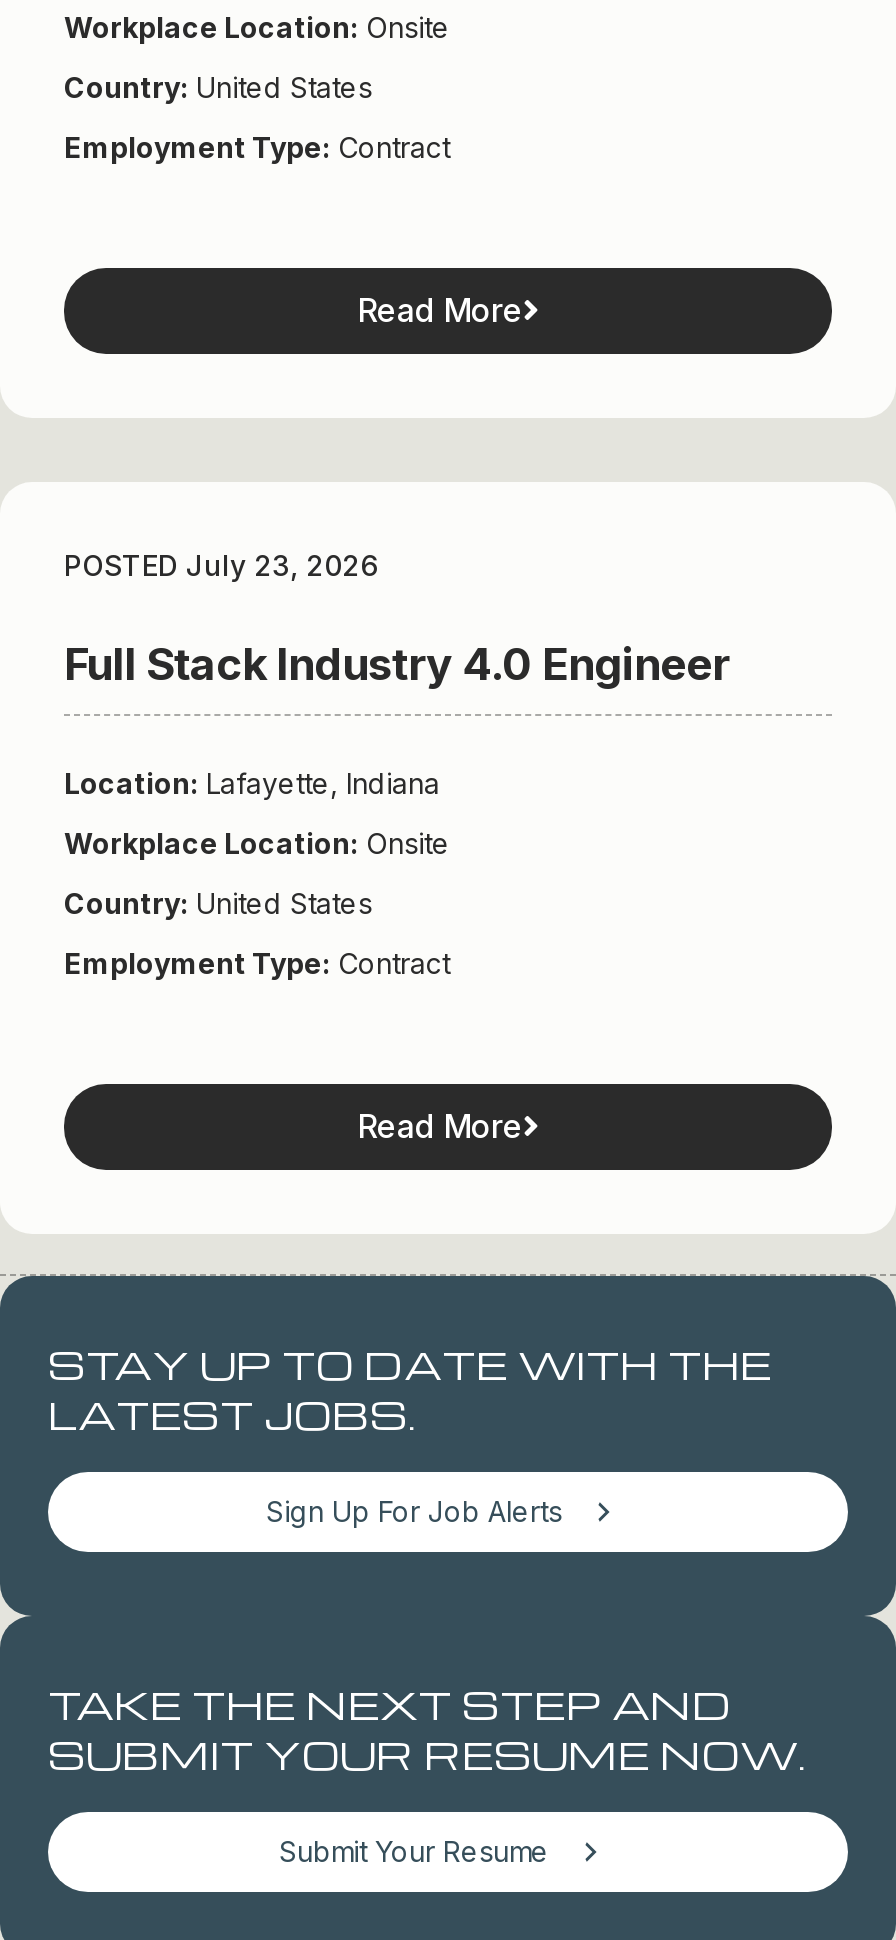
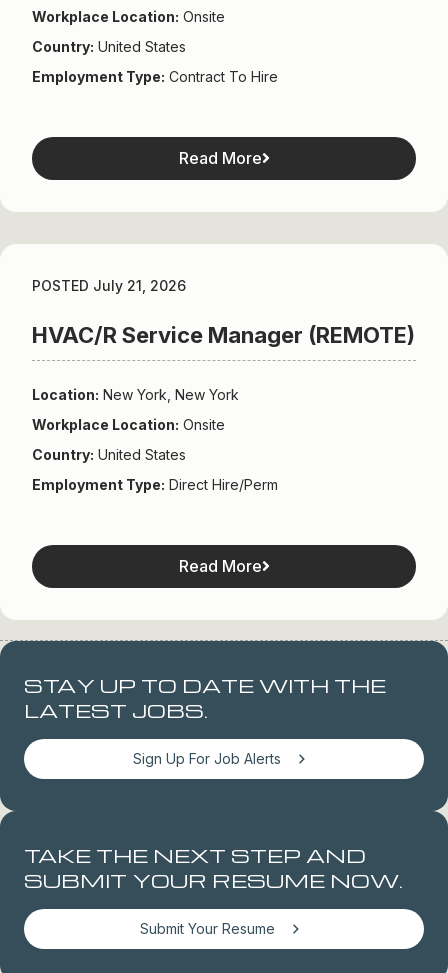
[64,129,450,163] Employment Type: Contract -> [32,67,278,84] Employment Type: Contract To Hire
[64,547,378,581] POSTED July 23, 2026 -> [32,276,186,293] POSTED July 21, 2026
[64,637,730,689] Full Stack Industry 4.0 Engineer -> [32,321,415,347] HVAC/R Service Manager (REMOTE)
[64,765,440,799] Location: Lafayette, Indiana -> [32,385,239,402] Location: New York, New York
[64,945,450,979] Employment Type: Contract -> [32,475,278,492] Employment Type: Direct Hire/Perm

